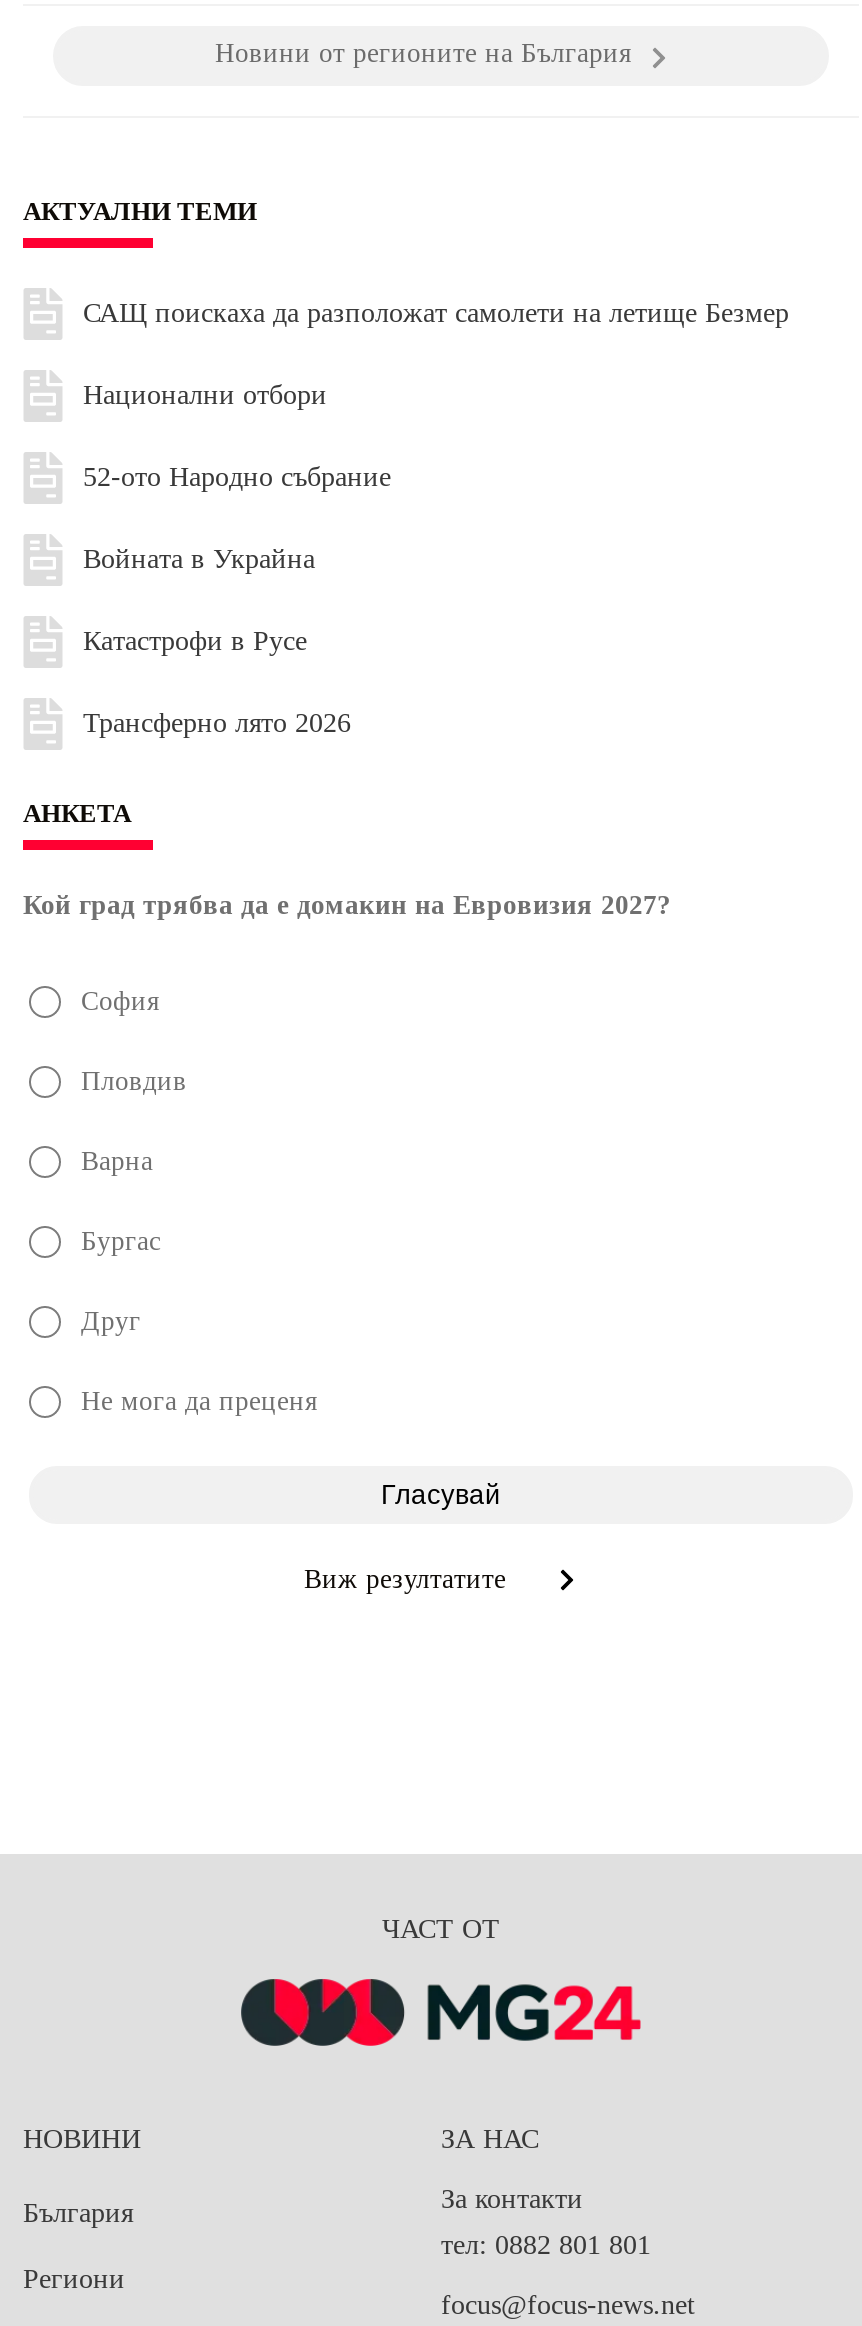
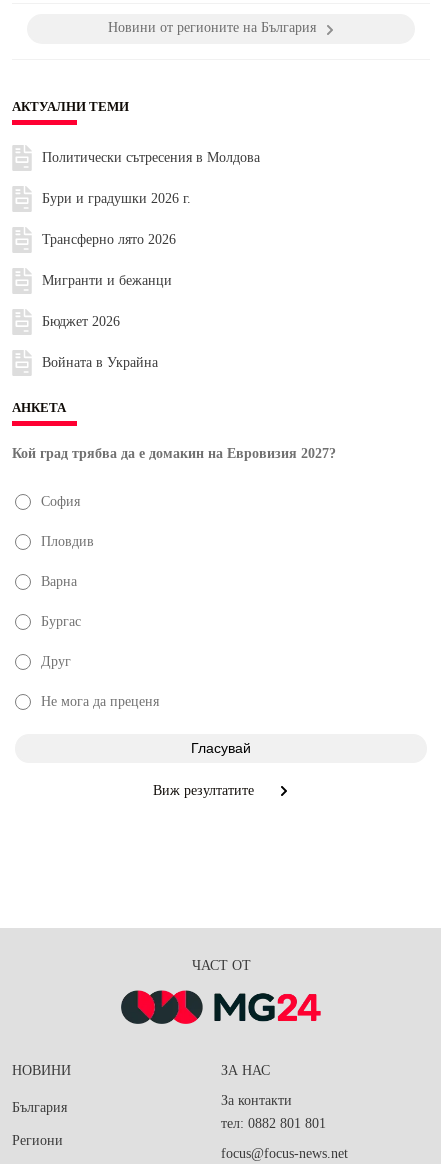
[83,298,789,656] САЩ поискаха да разположат самолети на летище Безмер | Национални отбори | 52-ото Народно събрание | Катастрофи в Русе -> [42,150,260,206] Политически сътресения в Молдова | Бури и градушки 2026 г.
moved [83,544,315,574] -> [42,355,158,370]: Войната в Украйна
moved [83,708,351,738] -> [42,232,176,247]: Трансферно лято 2026
none -> [42,273,172,329] Мигранти и бежанци | Бюджет 2026

